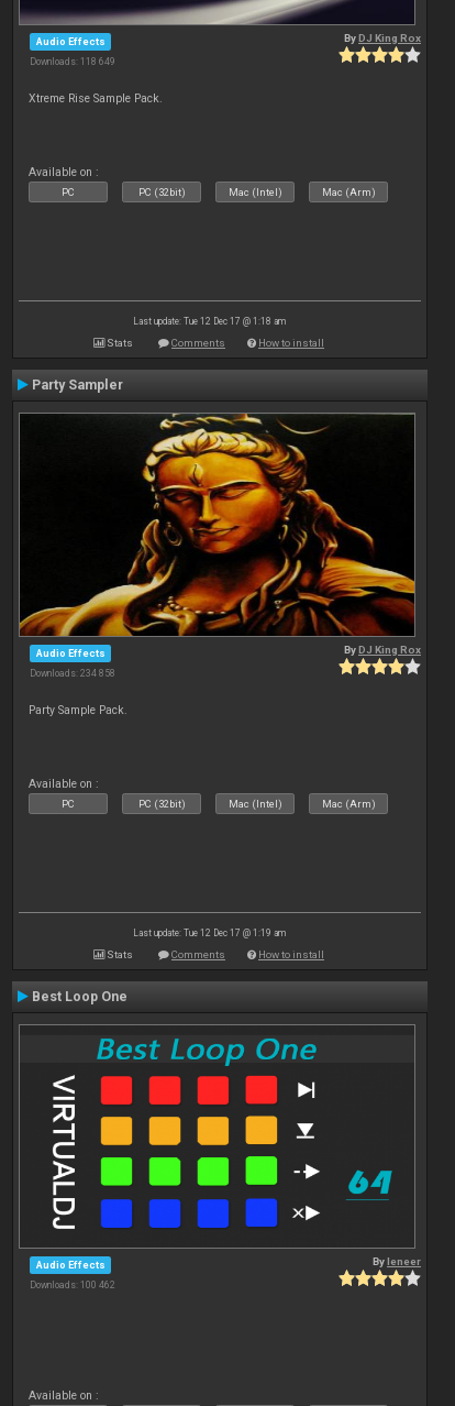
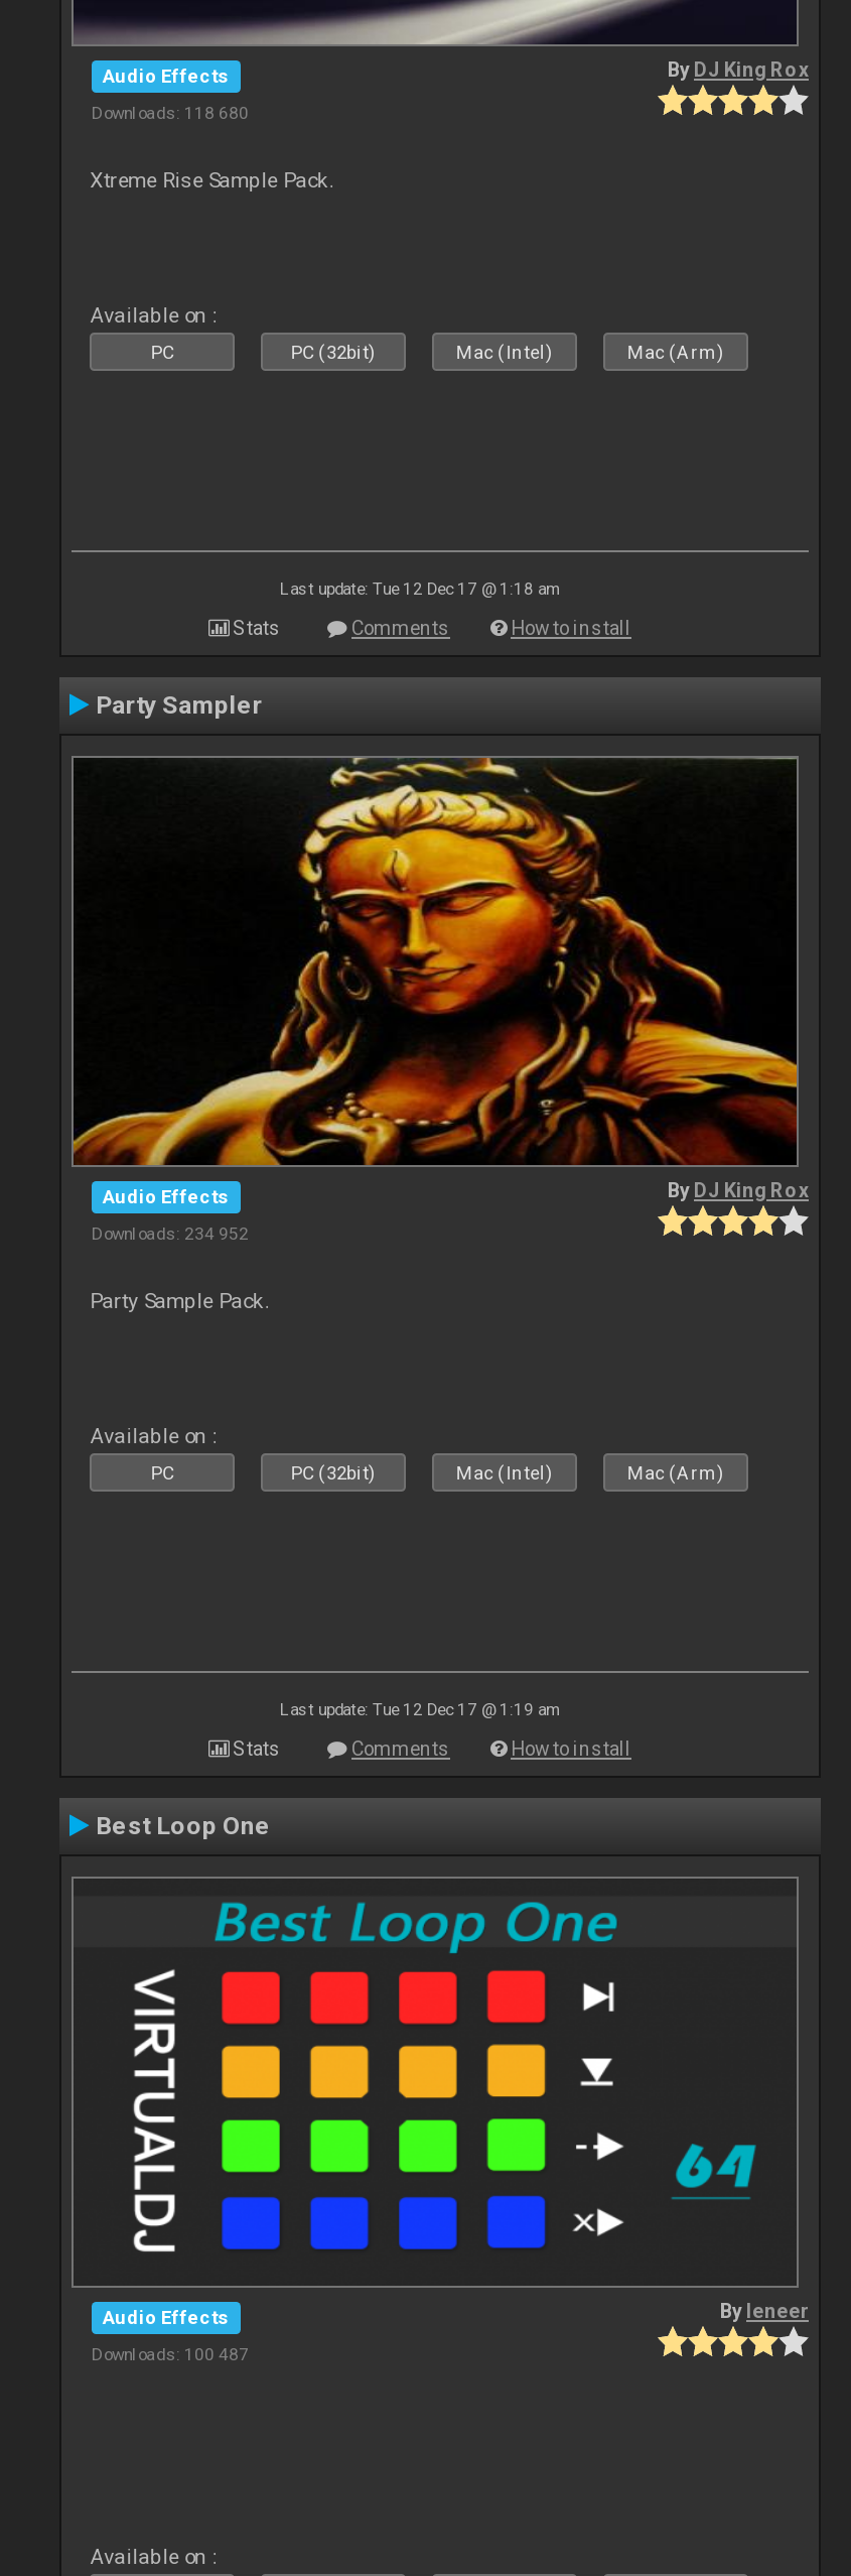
[30,56,115,67] Downloads: 118 649 -> [92,102,249,122] Downloads: 118 680
[30,667,115,678] Downloads: 234 858 -> [92,1223,249,1243] Downloads: 234 952
[30,1279,115,1290] Downloads: 100 462 -> [92,2344,249,2364] Downloads: 100 487

